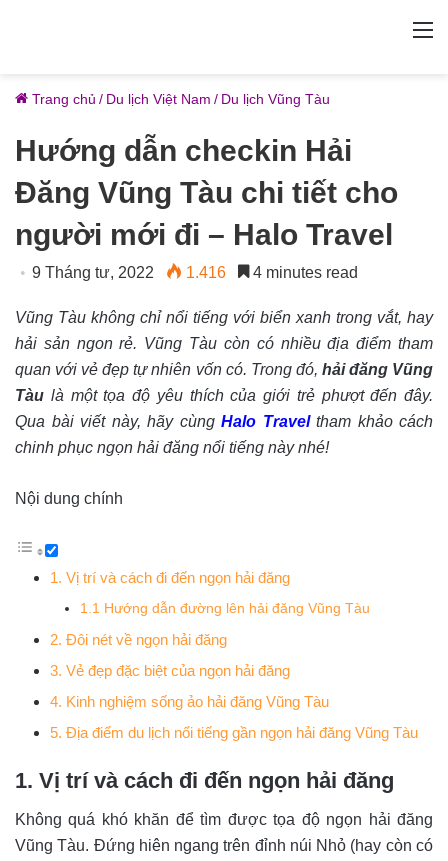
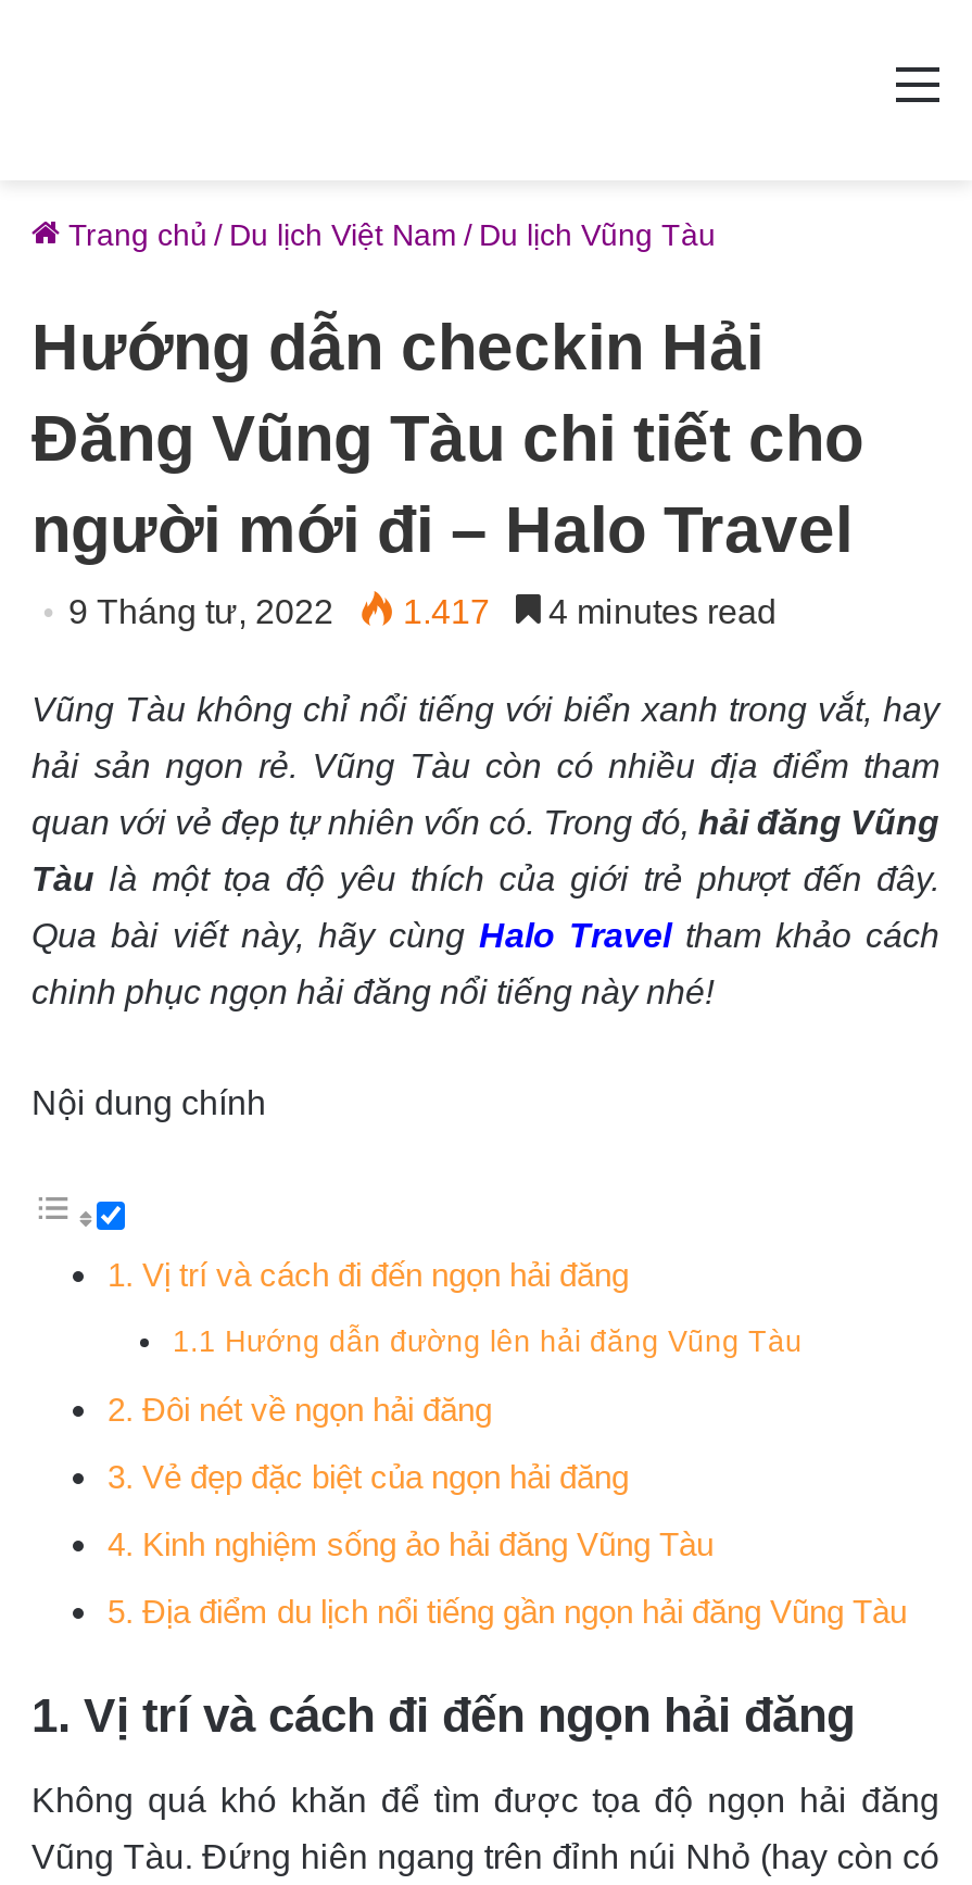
[32,264,358,281] 9 Tháng tư, 2022 1.416 4 minutes read -> [68,593,777,630] 9 Tháng tư, 2022 1.417 4 minutes read

